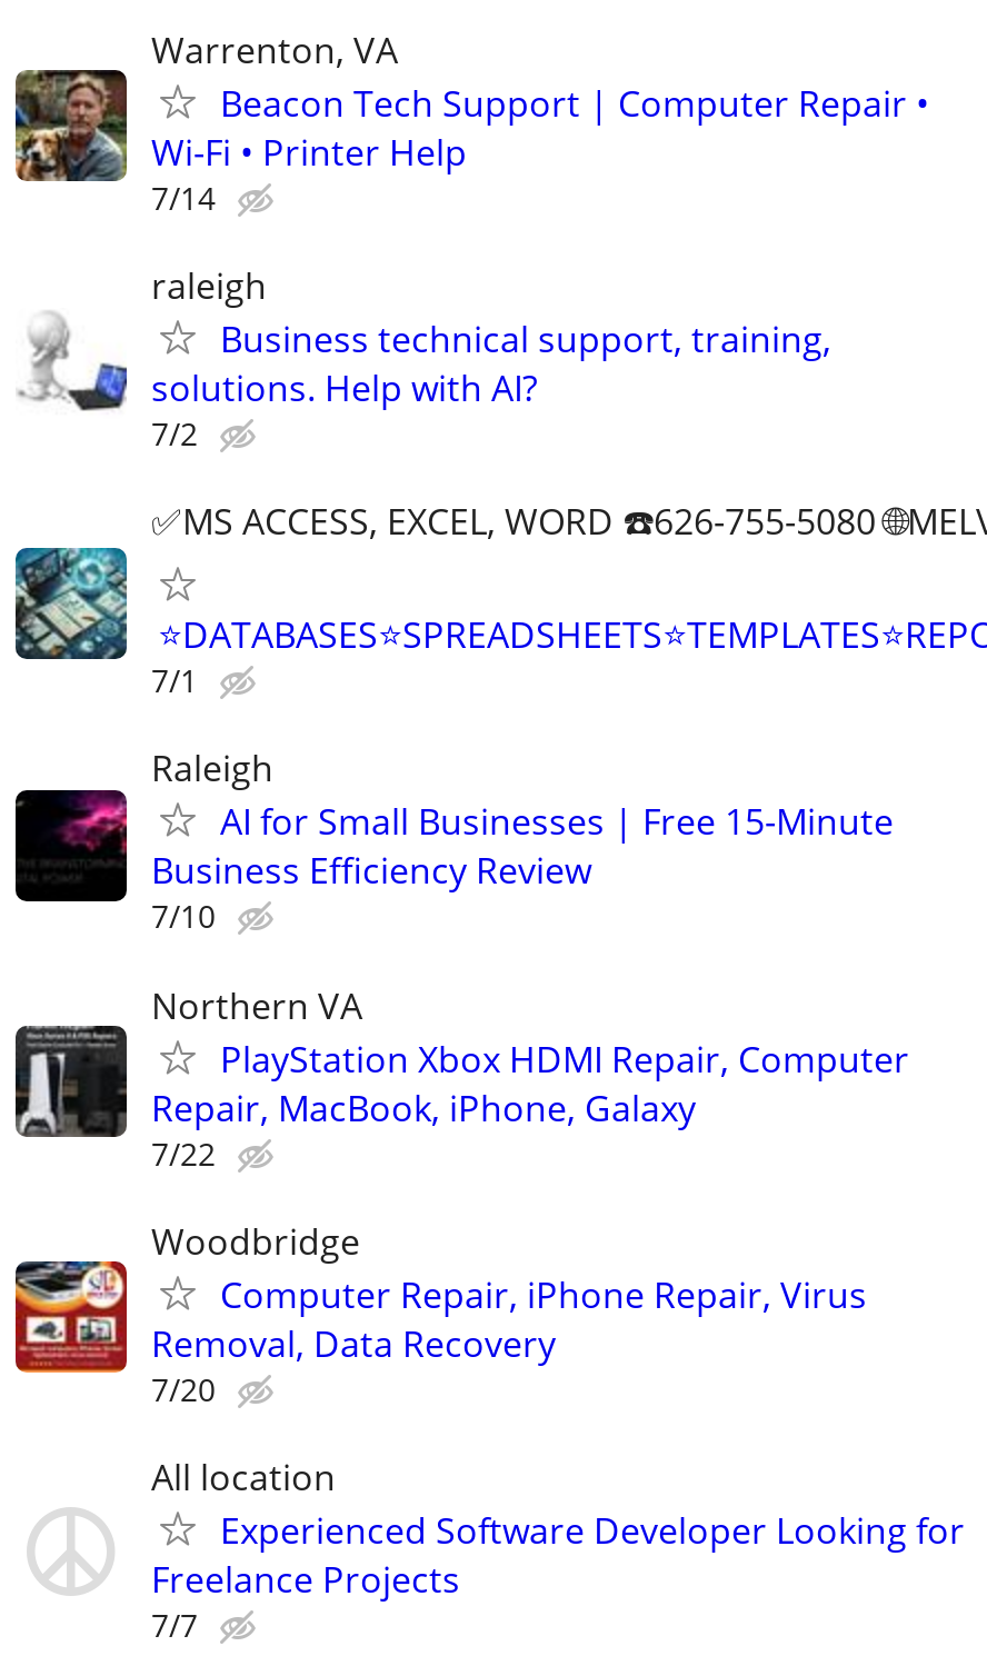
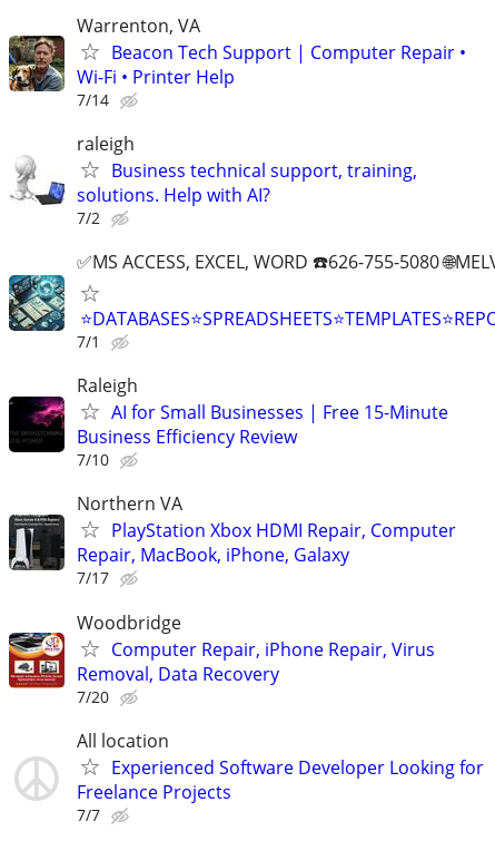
[151,1131,216,1173] 7/22 -> [77,567,109,588] 7/17

